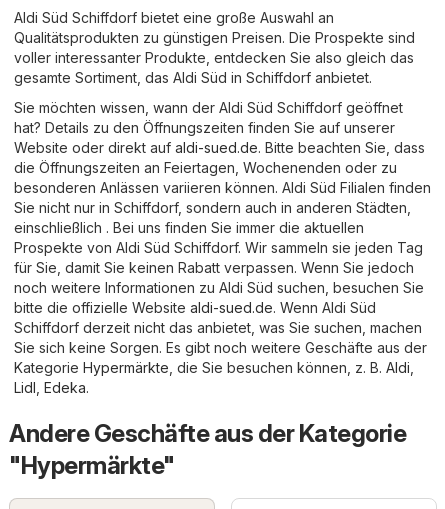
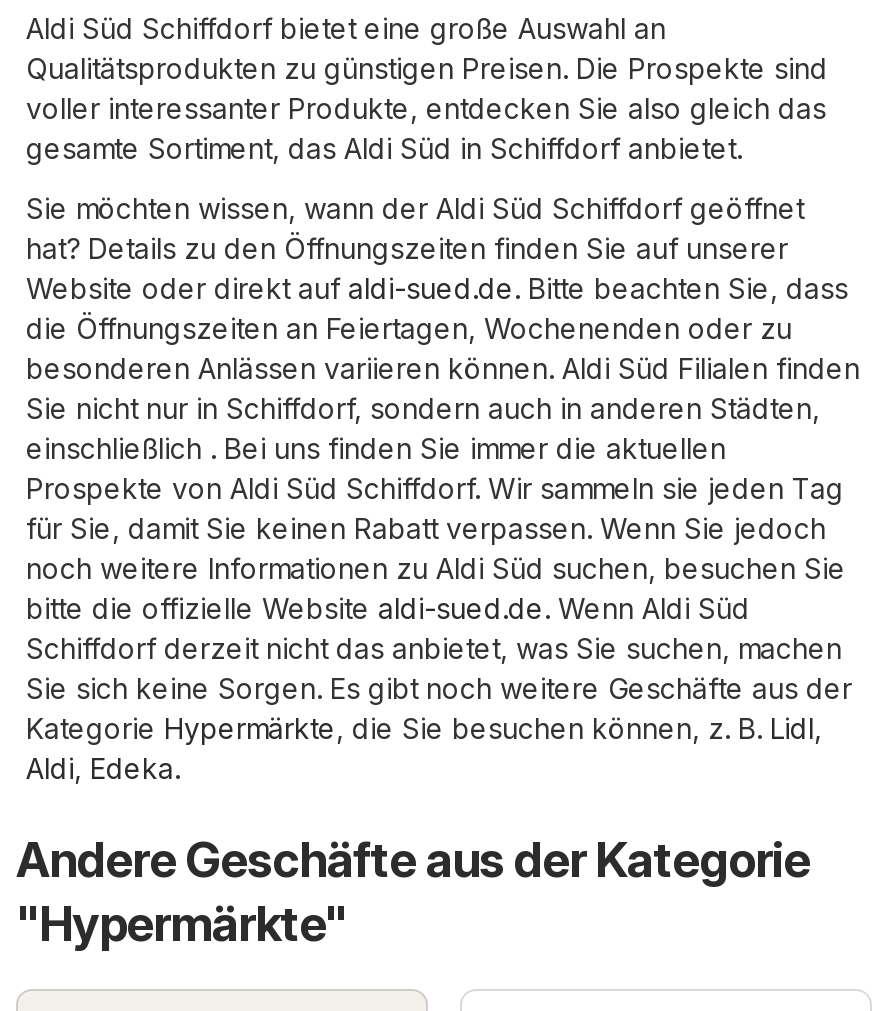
[14,359,414,376] Kategorie Hypermärkte, die Sie besuchen können, z. B. Aldi, -> [26,710,822,744] Kategorie Hypermärkte, die Sie besuchen können, z. B. Lidl,
[14,379,89,396] Lidl, Edeka. -> [26,750,180,784] Aldi, Edeka.

